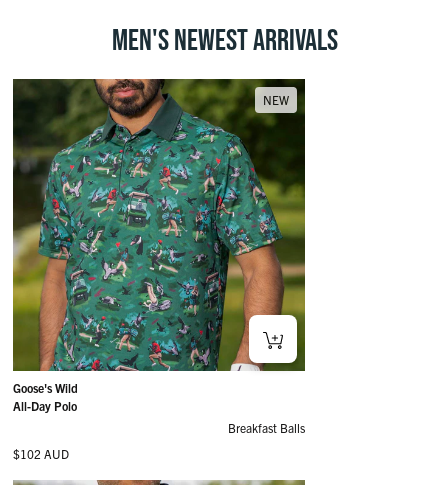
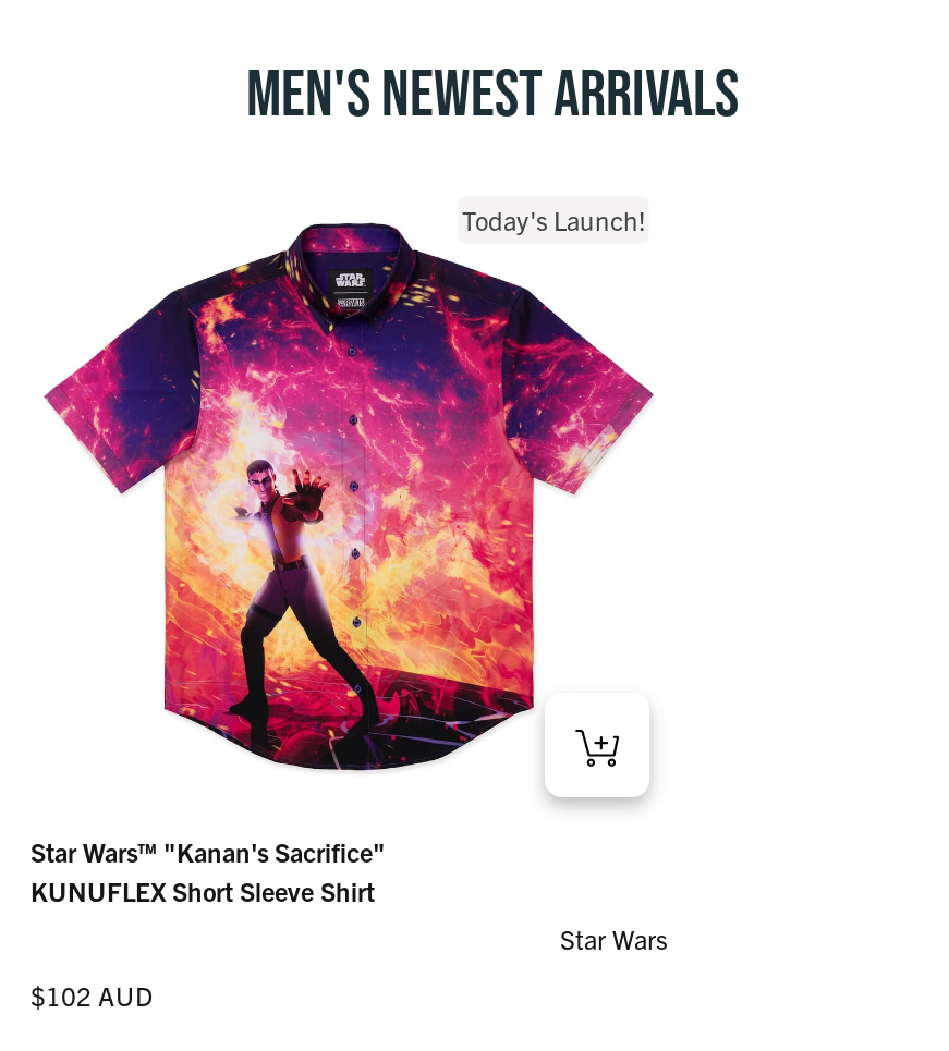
[12,78,306,372] [image] | NEW -> [31,179,667,815] [image] | Today's Launch!
[13,380,78,413] Goose's Wild | All-Day Polo -> [31,835,386,907] Star Wars™ "Kanan's Sacrifice" | KUNUFLEX Short Sleeve Shirt
[228,420,305,435] Breakfast Balls -> [560,922,667,955] Star Wars

